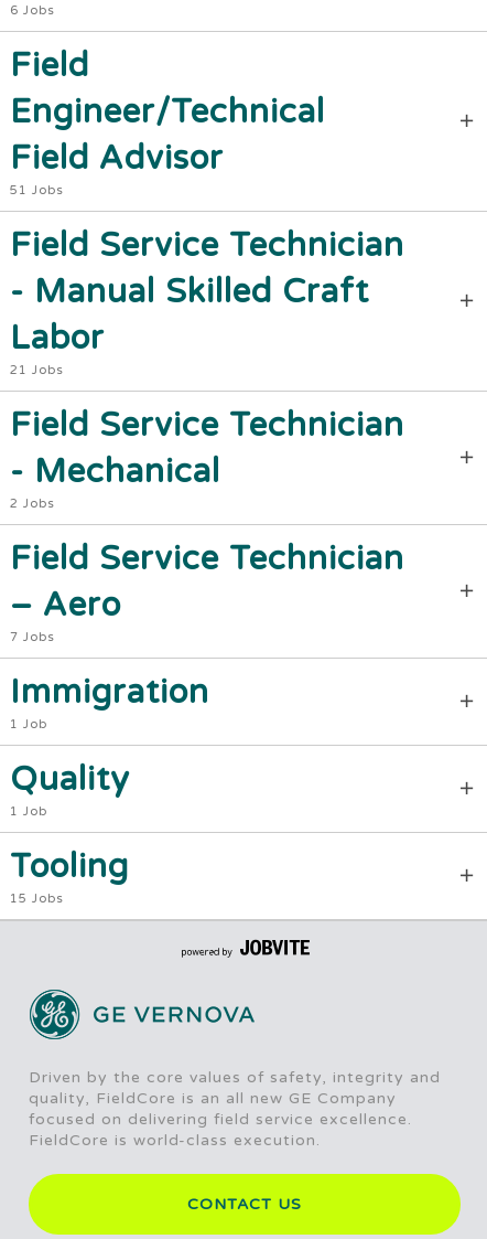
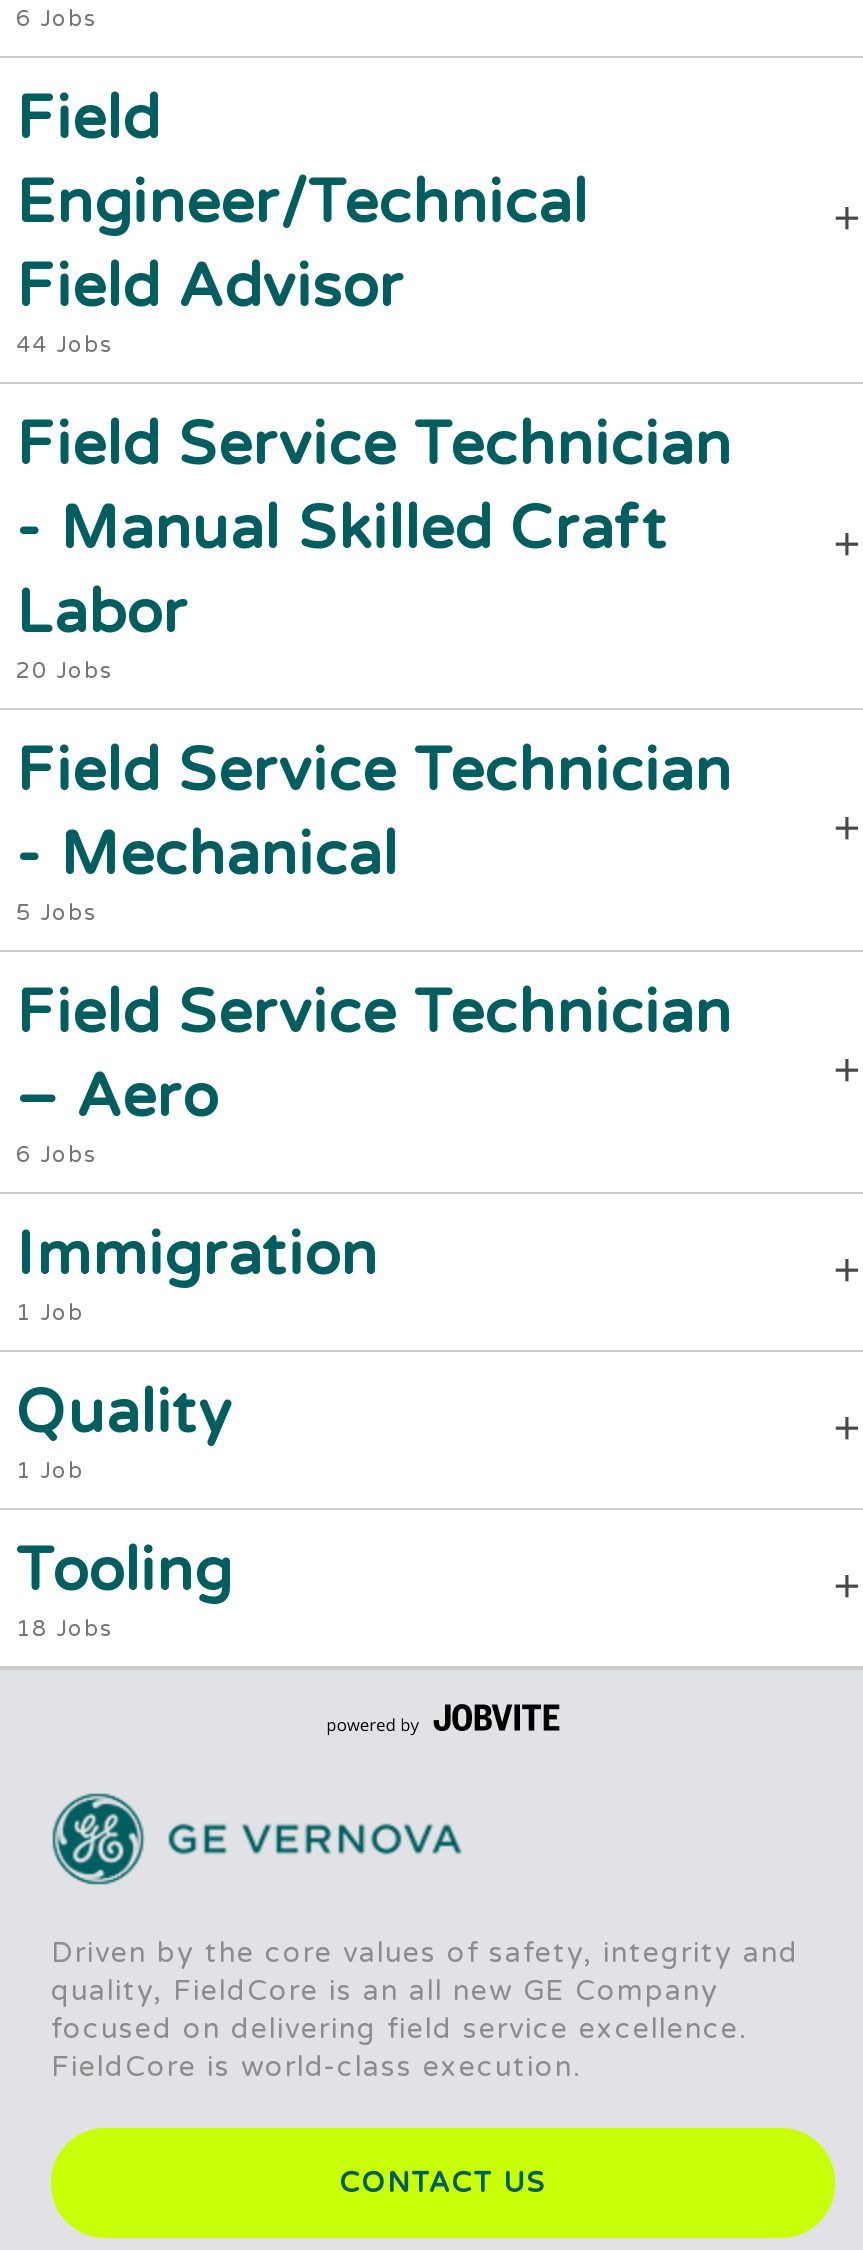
[9,183,63,197] 51 Jobs -> [16,332,114,358] 44 Jobs
[9,363,63,377] 21 Jobs -> [16,658,114,684] 20 Jobs
[9,496,55,511] 2 Jobs -> [16,900,98,926] 5 Jobs
[9,630,55,644] 7 Jobs -> [16,1142,98,1168] 6 Jobs
[9,891,63,906] 15 Jobs -> [16,1616,114,1642] 18 Jobs

